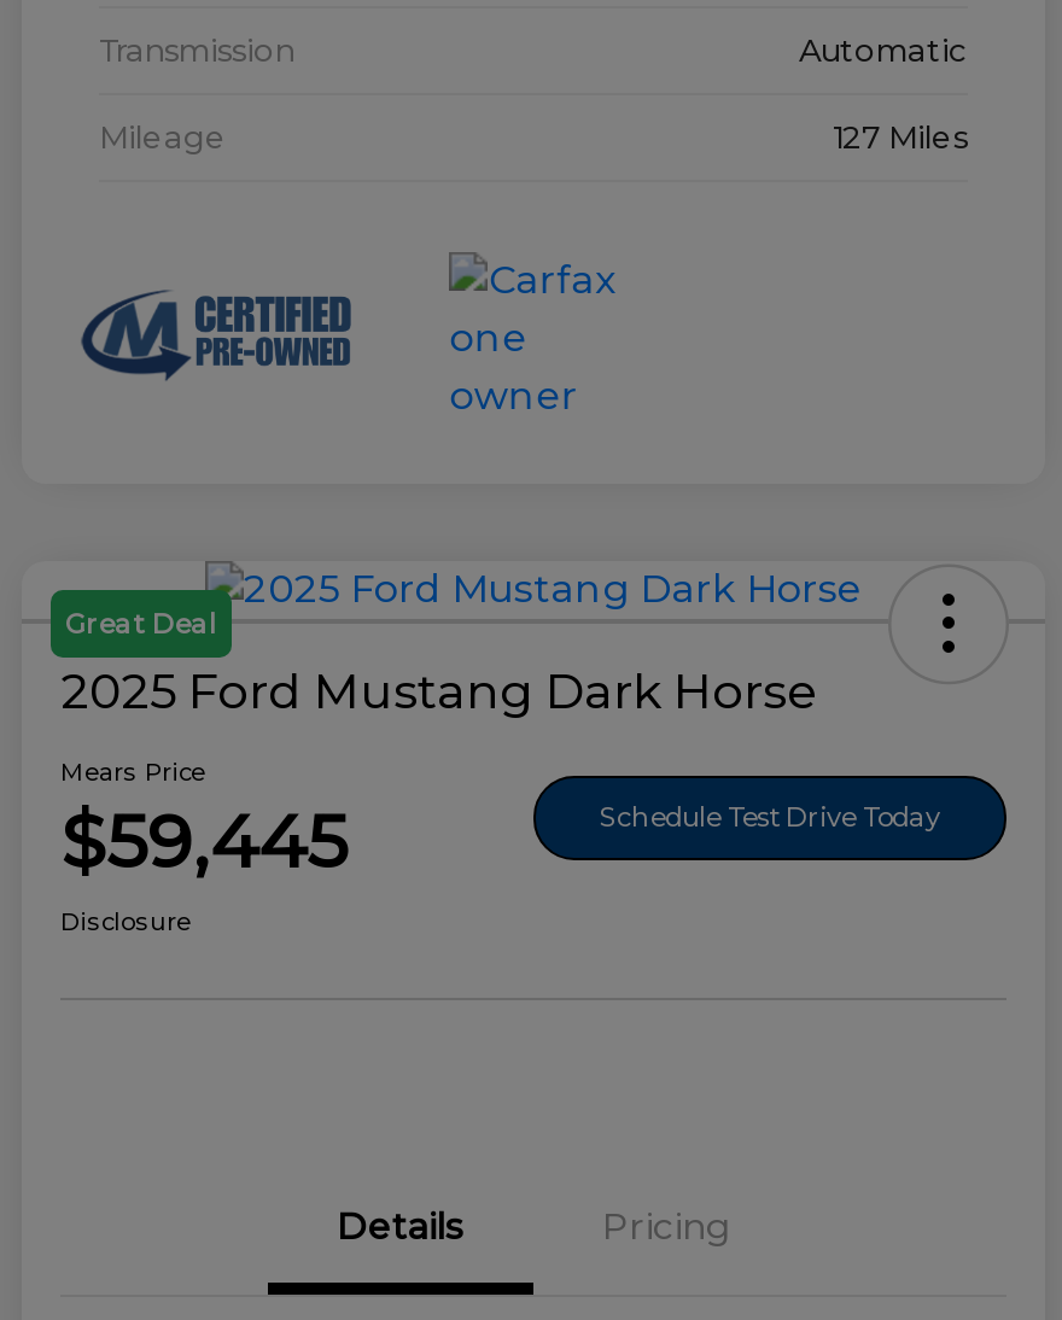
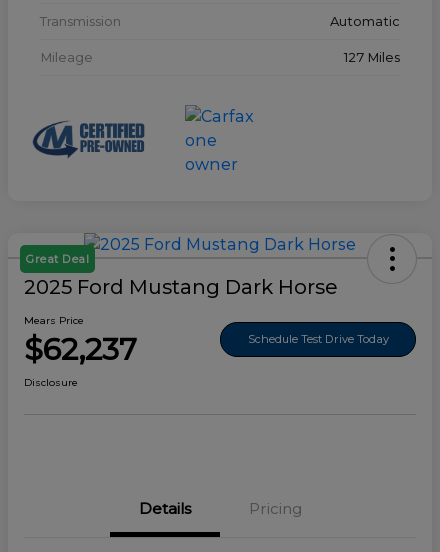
[60,797,348,887] $59,445 -> [24,331,137,368] $62,237

